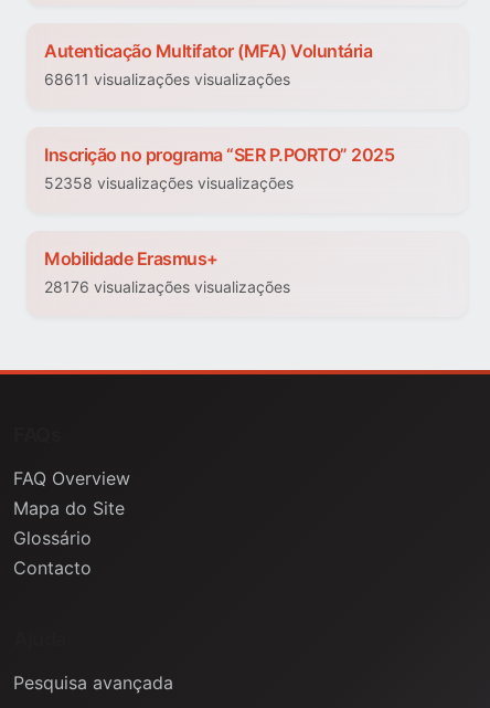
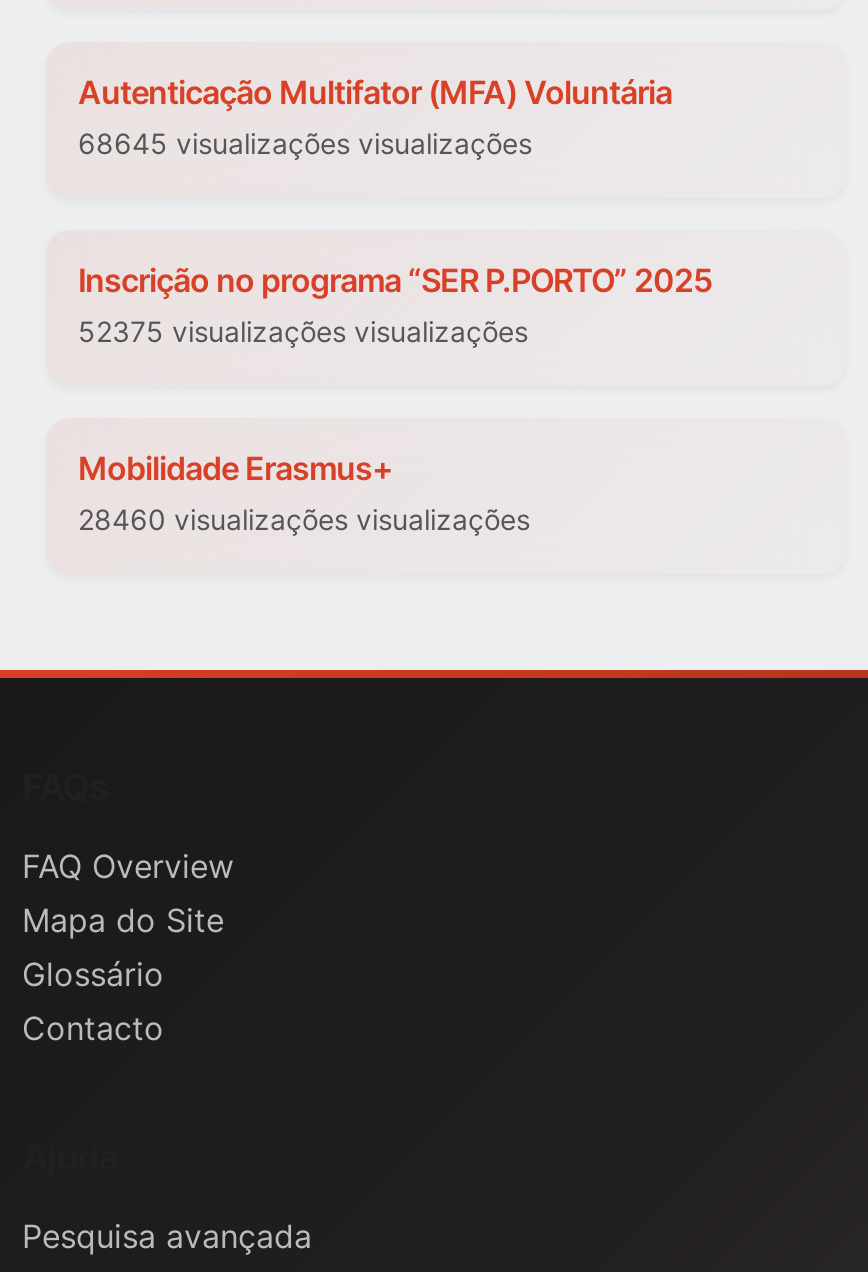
[44,70,290,89] 68611 visualizações visualizações -> [78,127,532,161] 68645 visualizações visualizações
[44,174,294,193] 52358 visualizações visualizações -> [78,315,528,349] 52375 visualizações visualizações
[44,278,290,297] 28176 visualizações visualizações -> [78,503,530,537] 28460 visualizações visualizações

